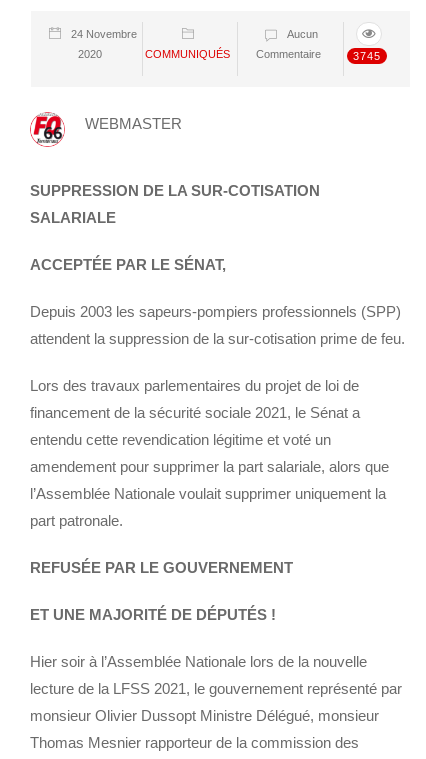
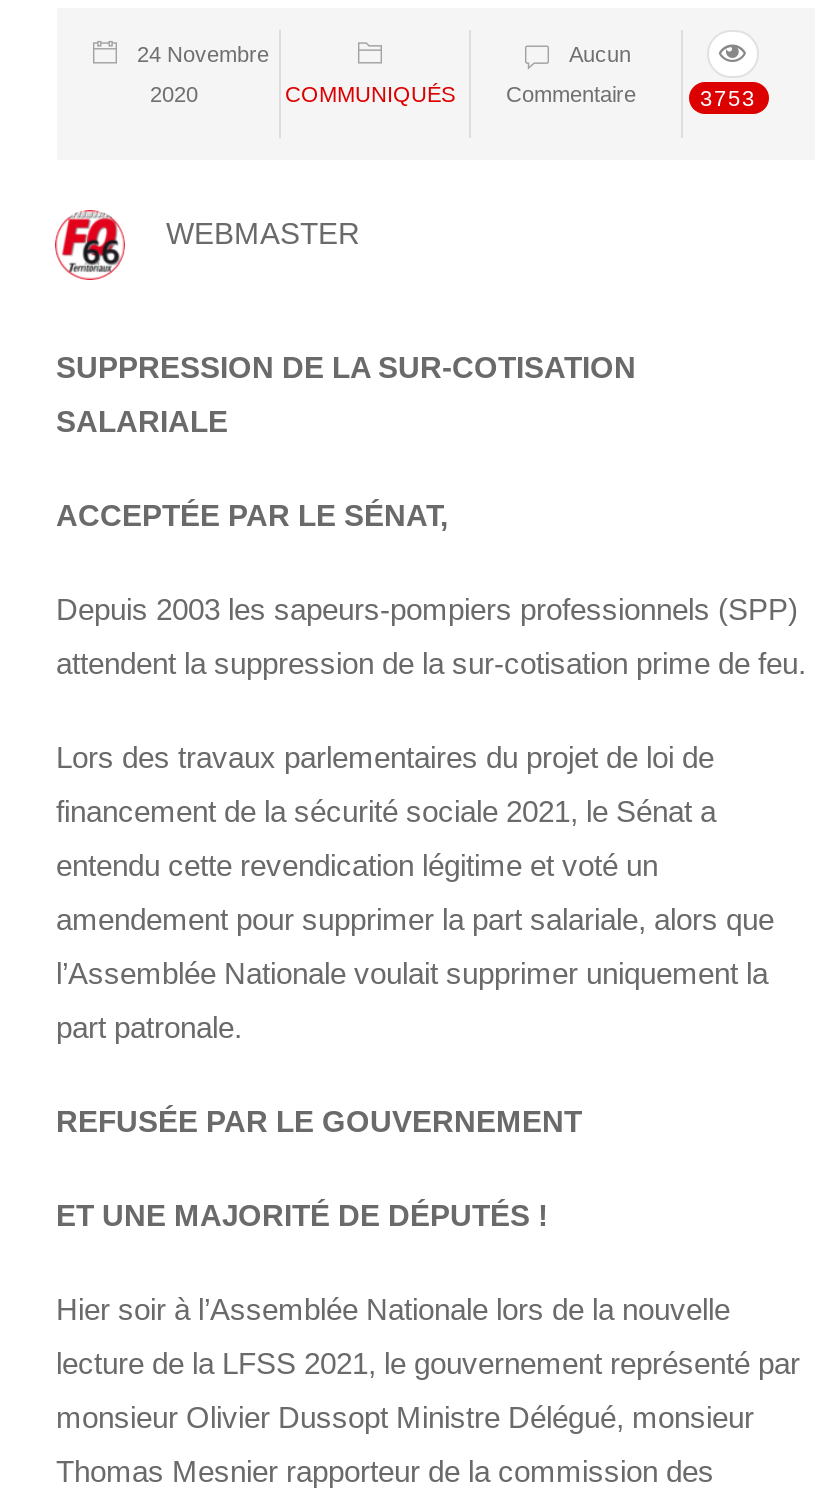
[352,50,380,62] 3745 -> [700,87,756,111] 3753

